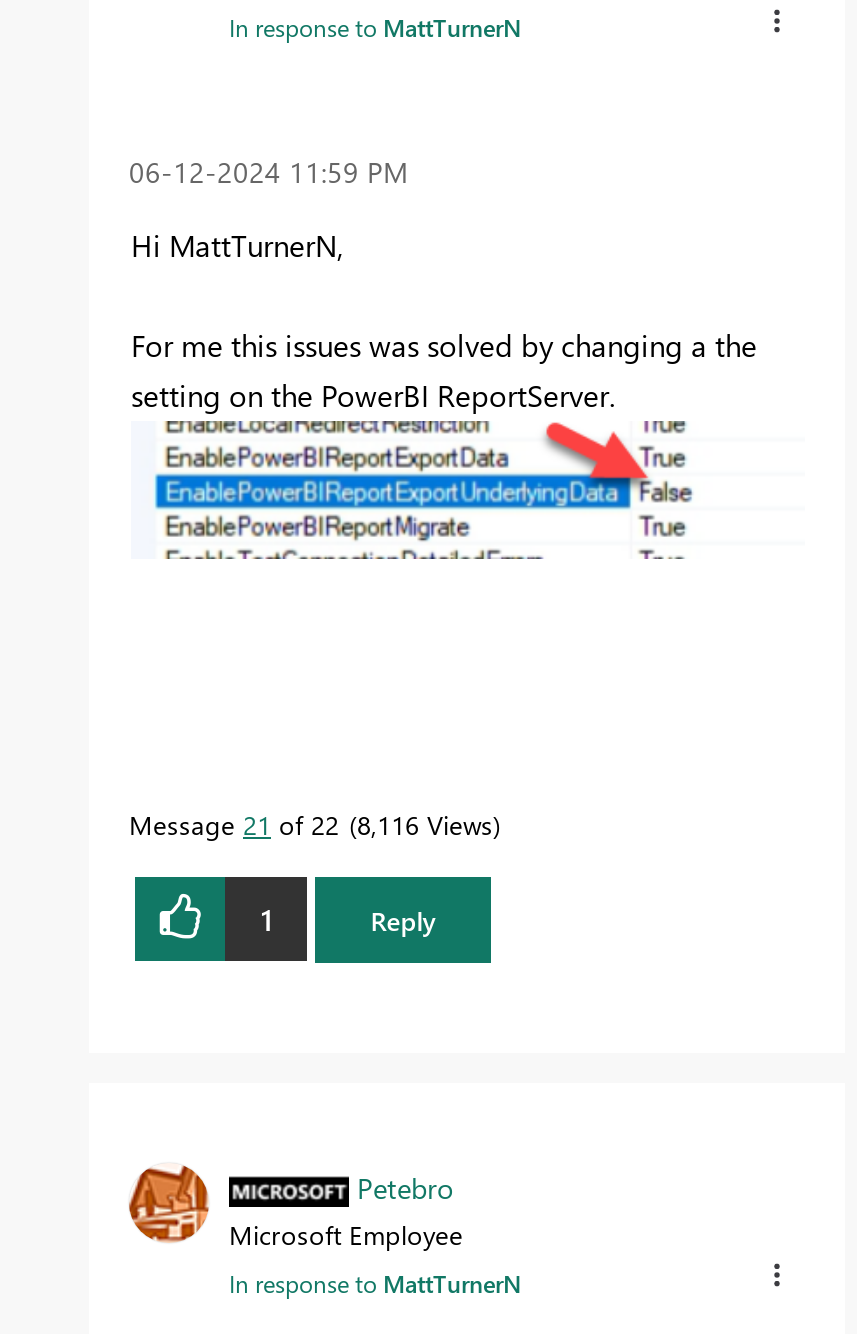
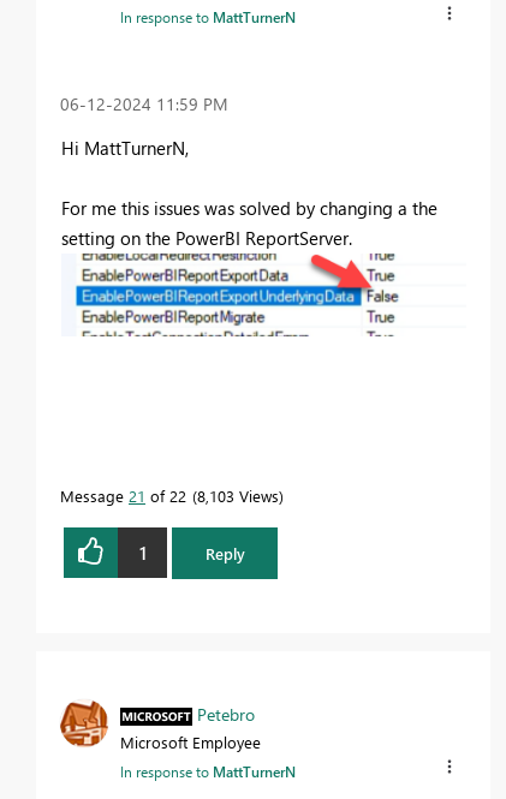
[129,808,493,842] Message 21 of 22 8,116 Views -> [60,486,279,506] Message 21 of 22 8,103 Views

